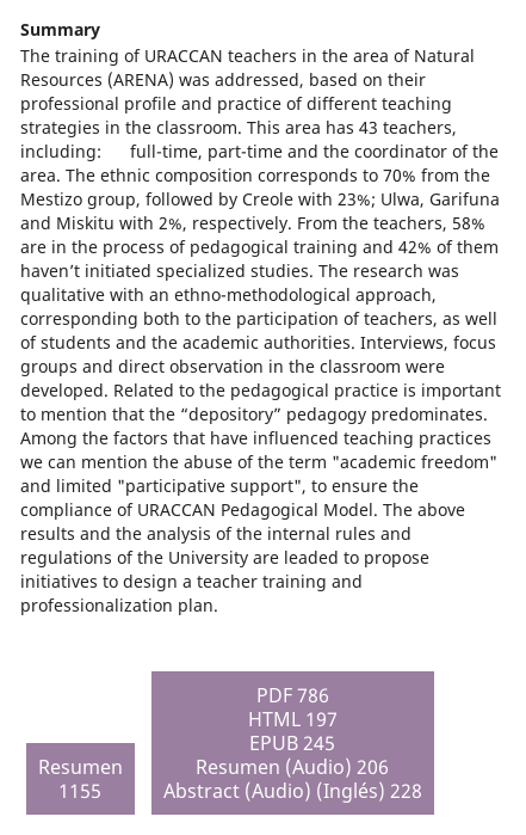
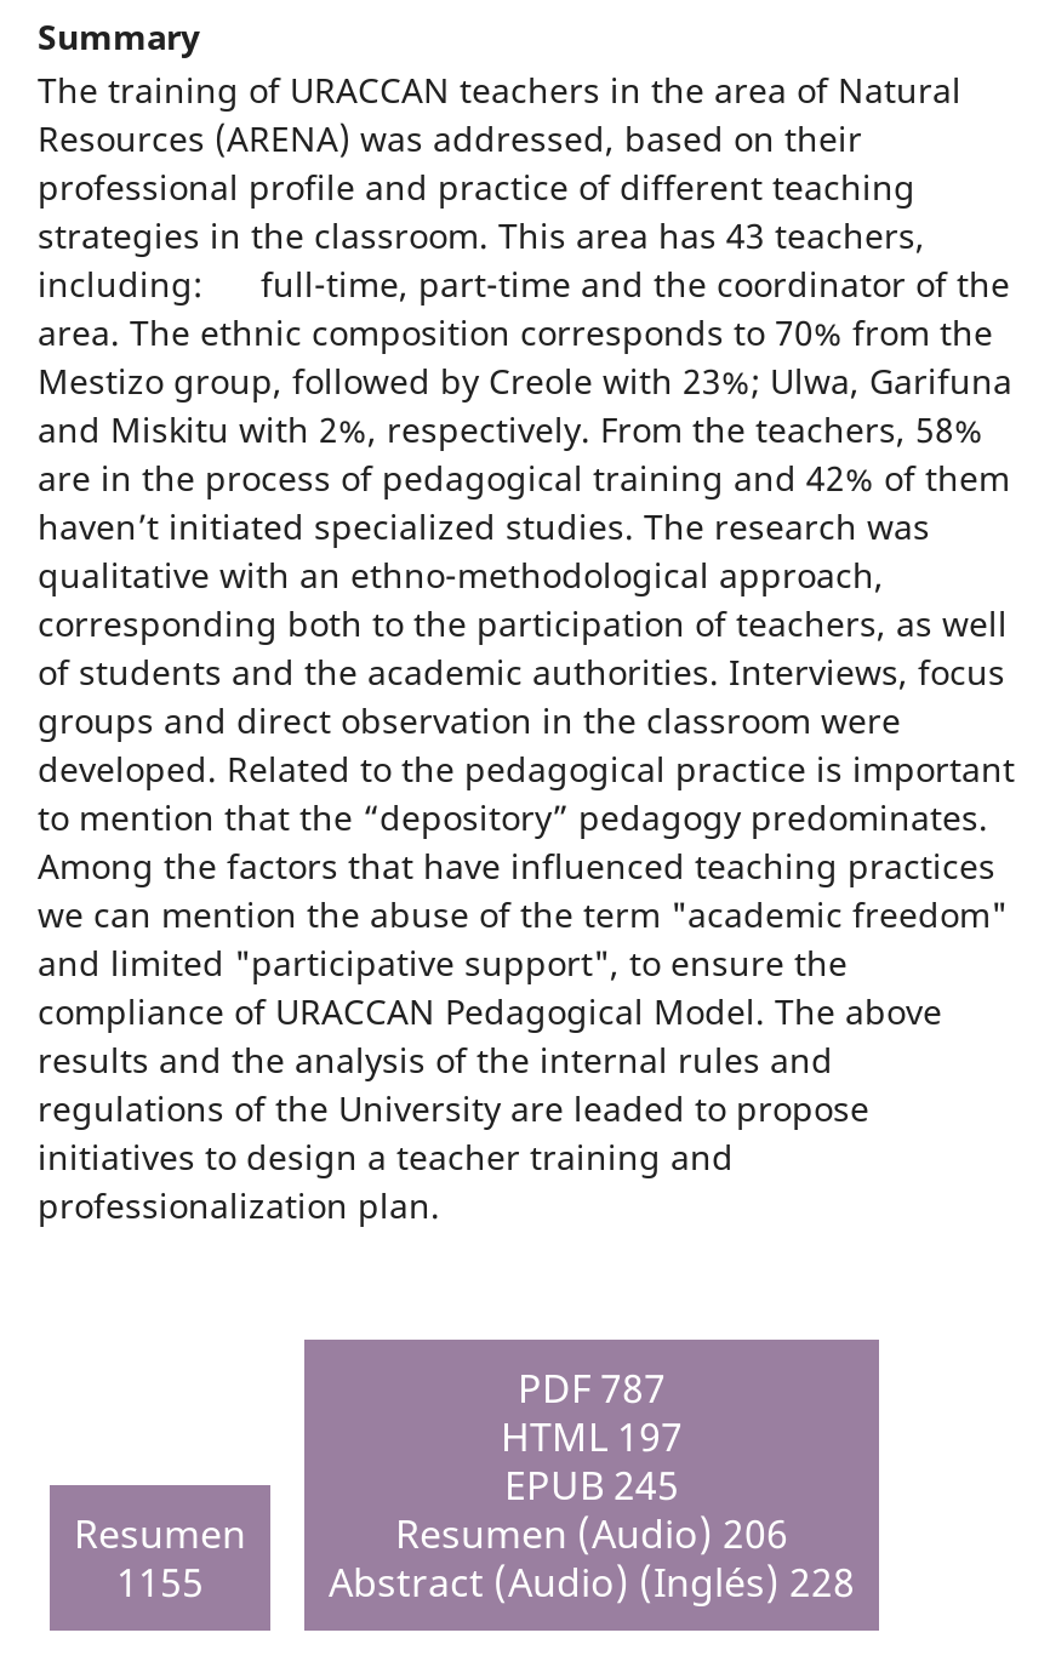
[256,682,329,708] PDF 786 -> [518,1361,666,1415] PDF 787

